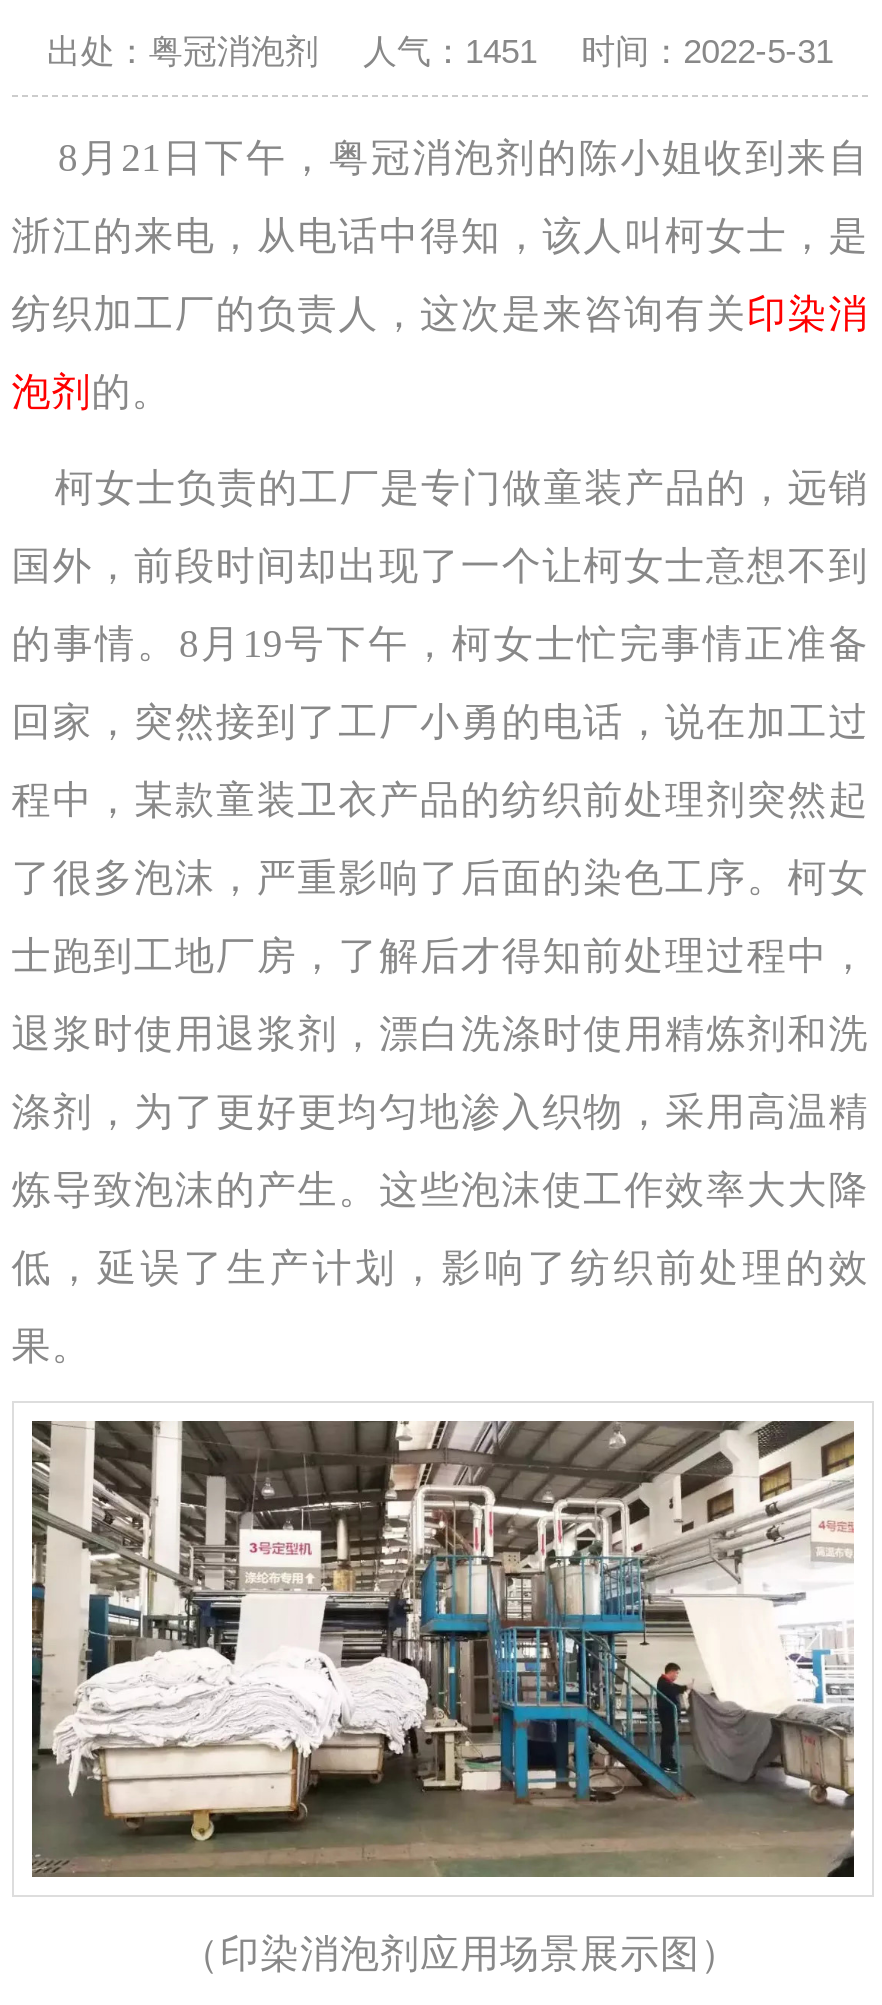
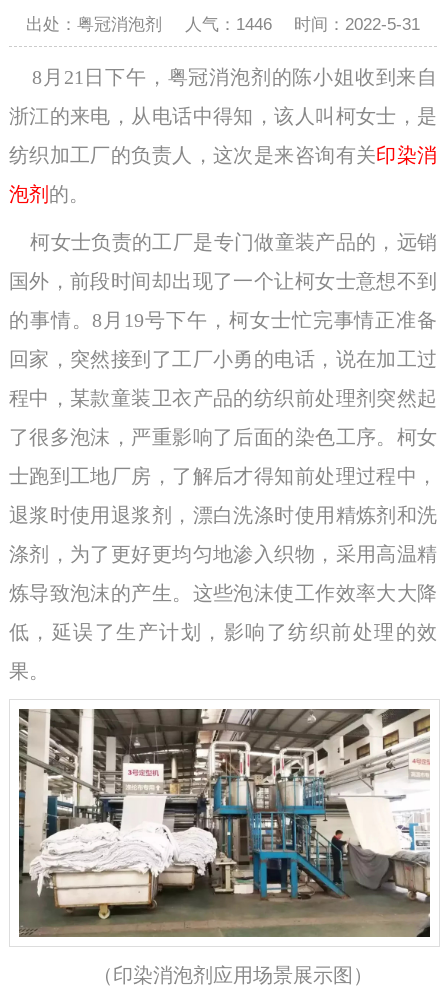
[47,33,833,71] 出处：粤冠消泡剂 人气：1451 时间：2022-5-31 -> [26,15,420,34] 出处：粤冠消泡剂 人气：1446 时间：2022-5-31

